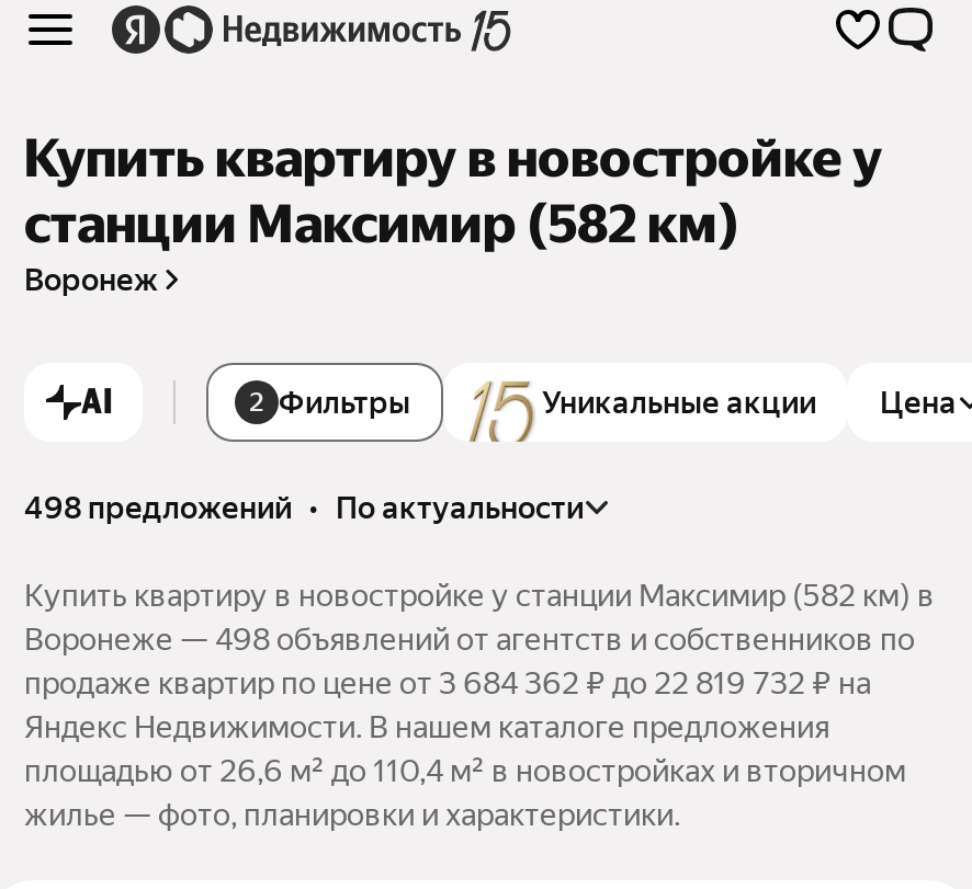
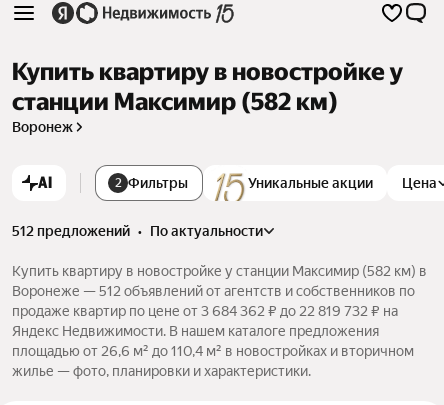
[24,490,584,525] 498 предложений • по актуальности -> [12,223,263,239] 512 предложений • по актуальности
[24,621,915,656] Воронеже — 498 объявлений от агентств и собственников по -> [12,283,415,299] Воронеже — 512 объявлений от агентств и собственников по

